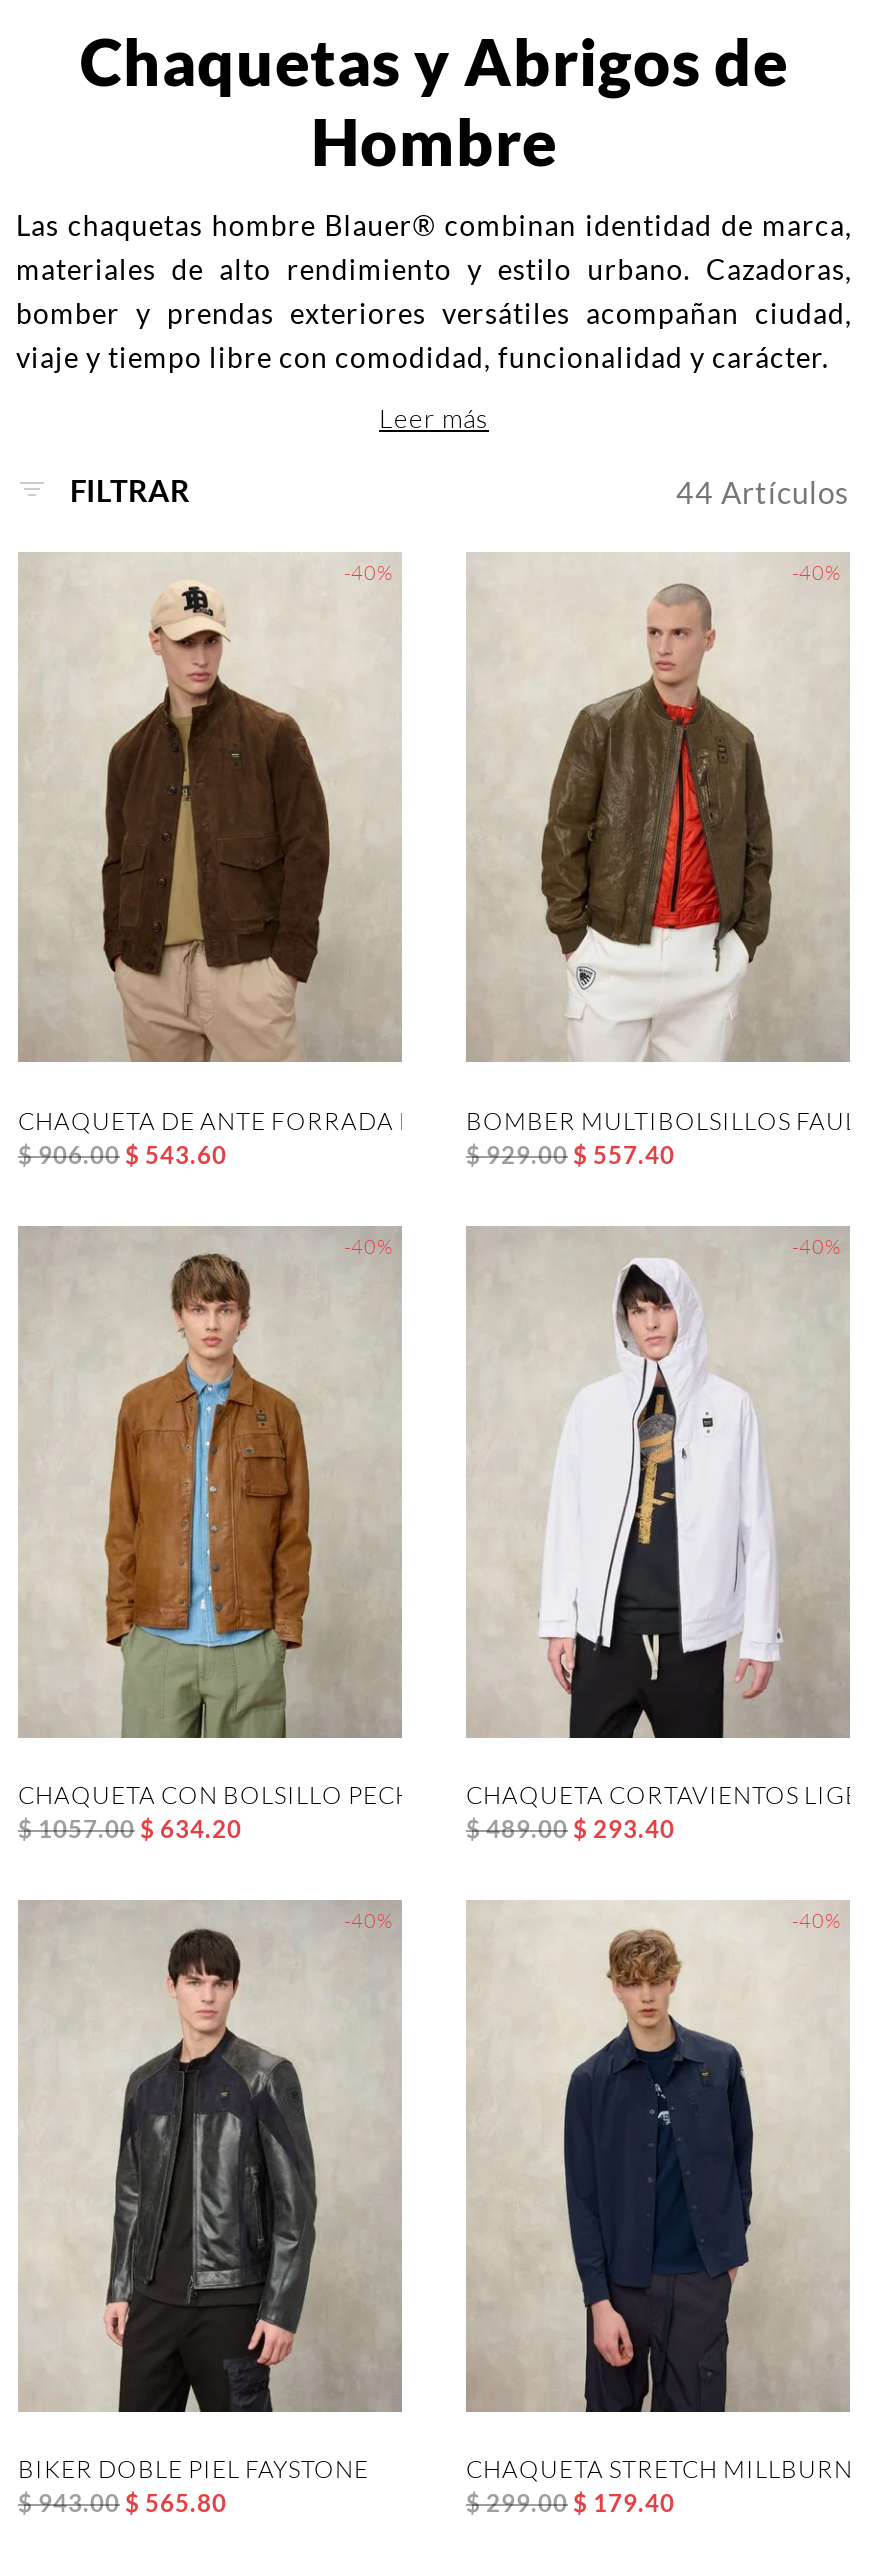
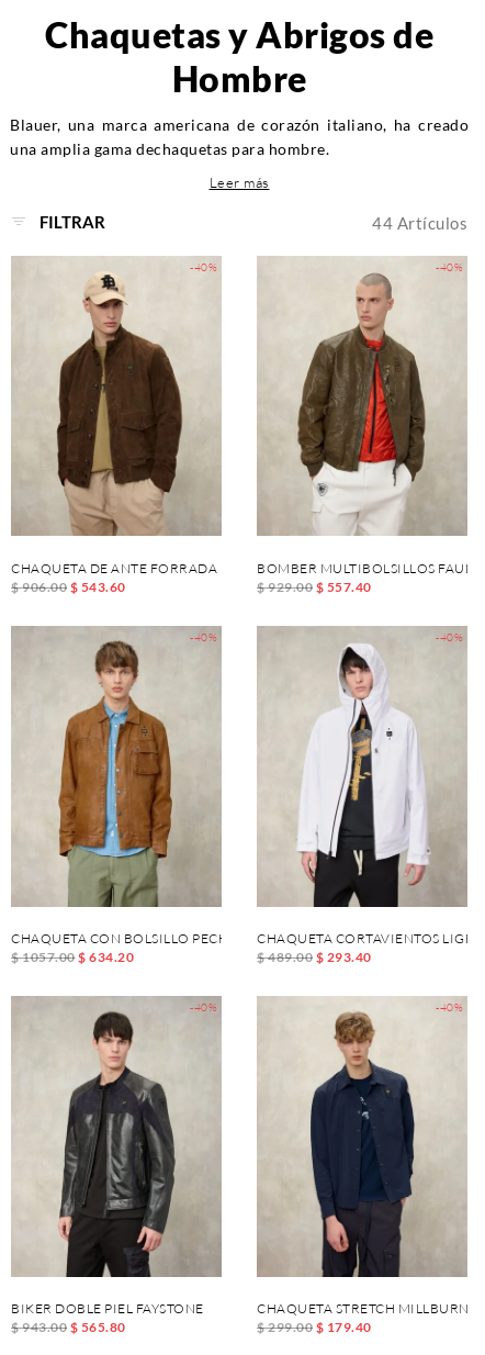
[16,207,852,373] Las chaquetas hombre Blauer® combinan identidad de marca, | materiales de alto rendimiento y estilo urbano. Cazadoras, | bomber y prendas exteriores versátiles acompañan ciudad, | viaje y tiempo libre con comodidad, funcionalidad y carácter. -> [10,115,469,158] Blauer, una marca americana de corazón italiano, ha creado | una amplia gama dechaquetas para hombre.

